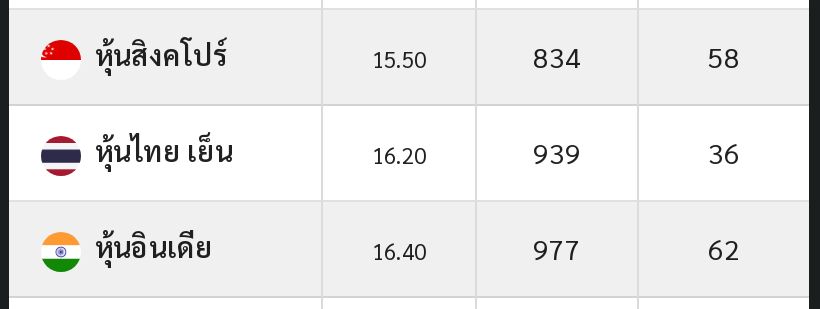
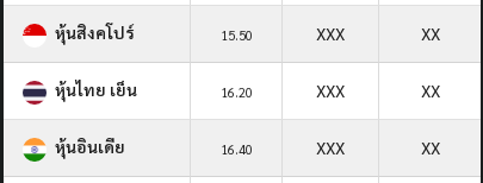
[533,38,740,74] 834 | 58 -> [316,22,439,44] XXX | XX
[533,134,740,170] 939 | 36 -> [316,79,439,101] XXX | XX
[533,230,740,266] 977 | 62 -> [316,136,439,158] XXX | XX

